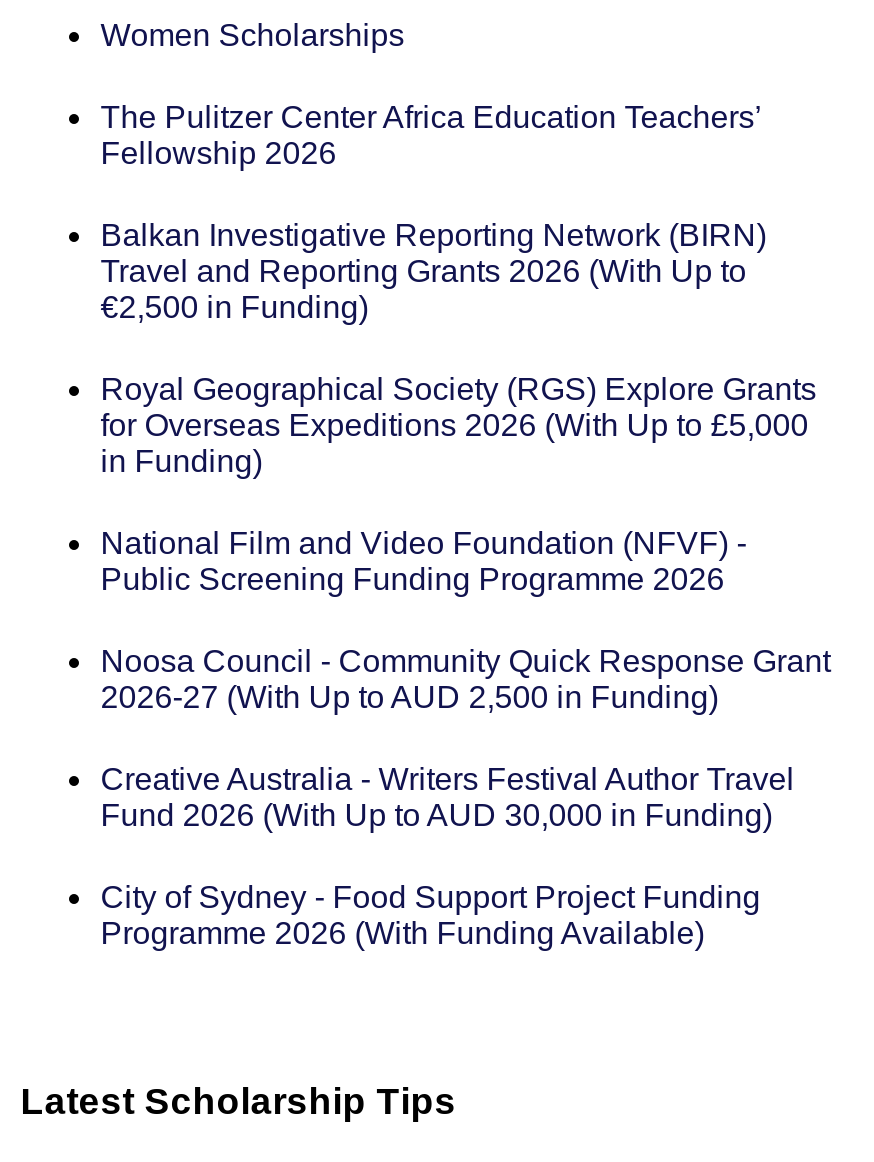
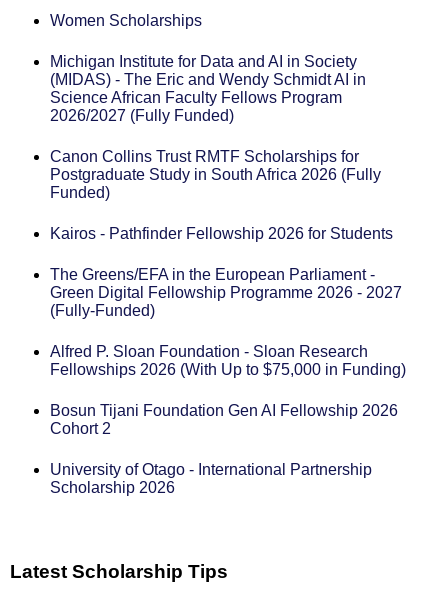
[101,100,761,170] The Pulitzer Center Africa Education Teachers’ | Fellowship 2026 -> [50,53,366,124] Michigan Institute for Data and AI in Society | (MIDAS) - The Eric and Wendy Schmidt AI in | Science African Faculty Fellows Program | 2026/2027 (Fully Funded)
[101,218,767,324] Balkan Investigative Reporting Network (BIRN) | Travel and Reporting Grants 2026 (With Up to | €2,500 in Funding) -> [50,148,381,201] Canon Collins Trust RMTF Scholarships for | Postgraduate Study in South Africa 2026 (Fully | Funded)
[101,372,817,478] Royal Geographical Society (RGS) Explore Grants | for Overseas Expeditions 2026 (With Up to £5,000 | in Funding) -> [50,225,393,242] Kairos - Pathfinder Fellowship 2026 for Students
[101,526,747,596] National Film and Video Foundation (NFVF) - | Public Screening Funding Programme 2026 -> [50,266,402,319] The Greens/EFA in the European Parliament - | Green Digital Fellowship Programme 2026 - 2027 | (Fully-Funded)
[101,644,831,714] Noosa Council - Community Quick Response Grant | 2026-27 (With Up to AUD 2,500 in Funding) -> [50,343,406,378] Alfred P. Sloan Foundation - Sloan Research | Fellowships 2026 (With Up to $75,000 in Funding)
[101,762,795,832] Creative Australia - Writers Festival Author Travel | Fund 2026 (With Up to AUD 30,000 in Funding) -> [50,402,398,437] Bosun Tijani Foundation Gen AI Fellowship 2026 | Cohort 2
[101,880,761,950] City of Sydney - Food Support Project Funding | Programme 2026 (With Funding Available) -> [50,461,372,496] University of Otago - International Partnership | Scholarship 2026

